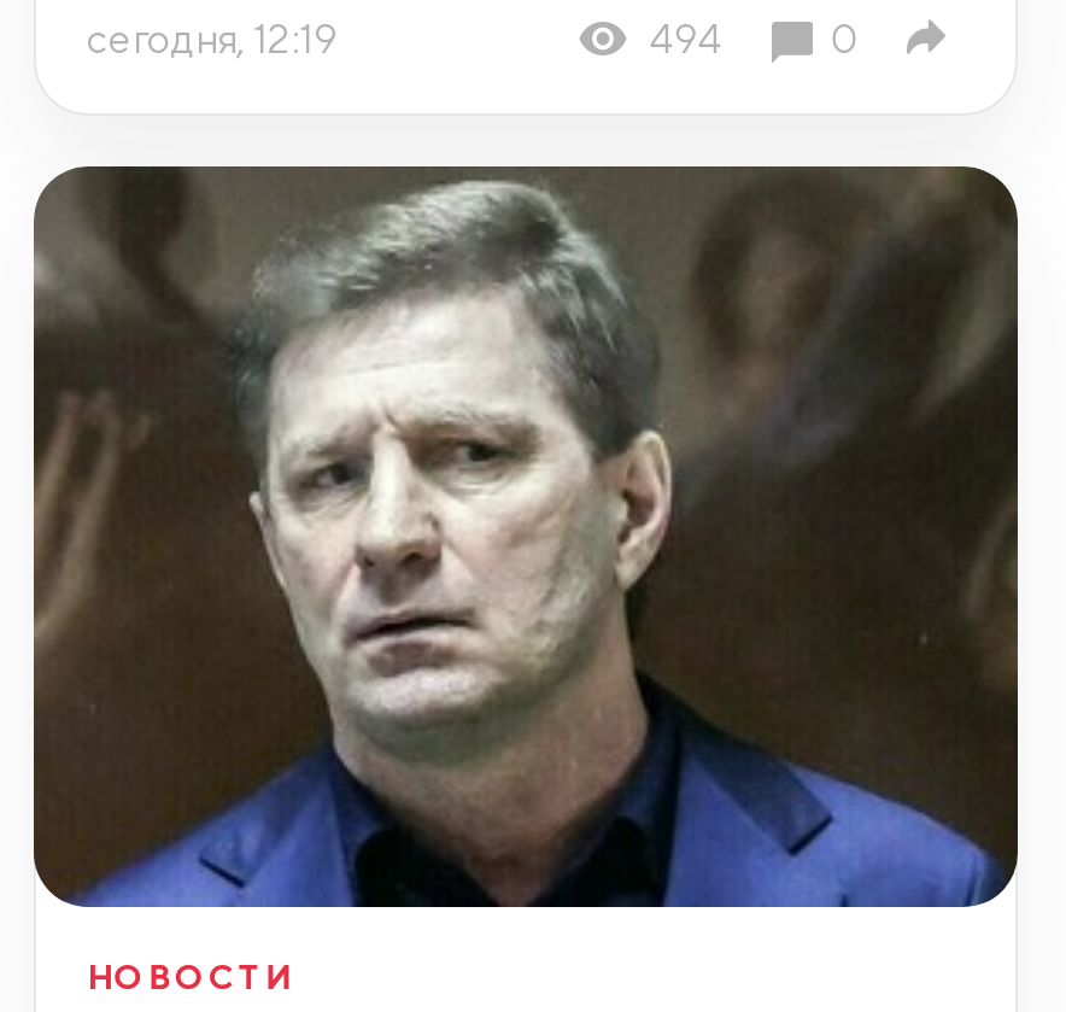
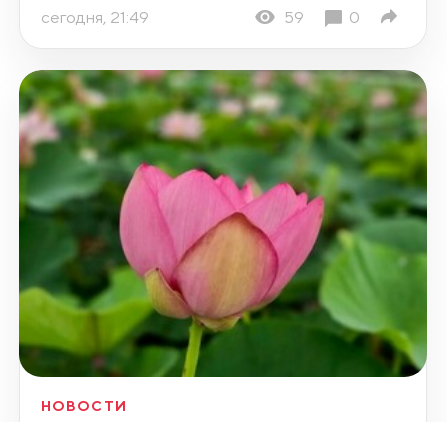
[87,14,722,62] сегодня, 12:19 | 494 -> [41,7,304,27] сегодня, 21:49 | 59
[31,164,1020,909] [image] -> [18,70,428,378] [image]

